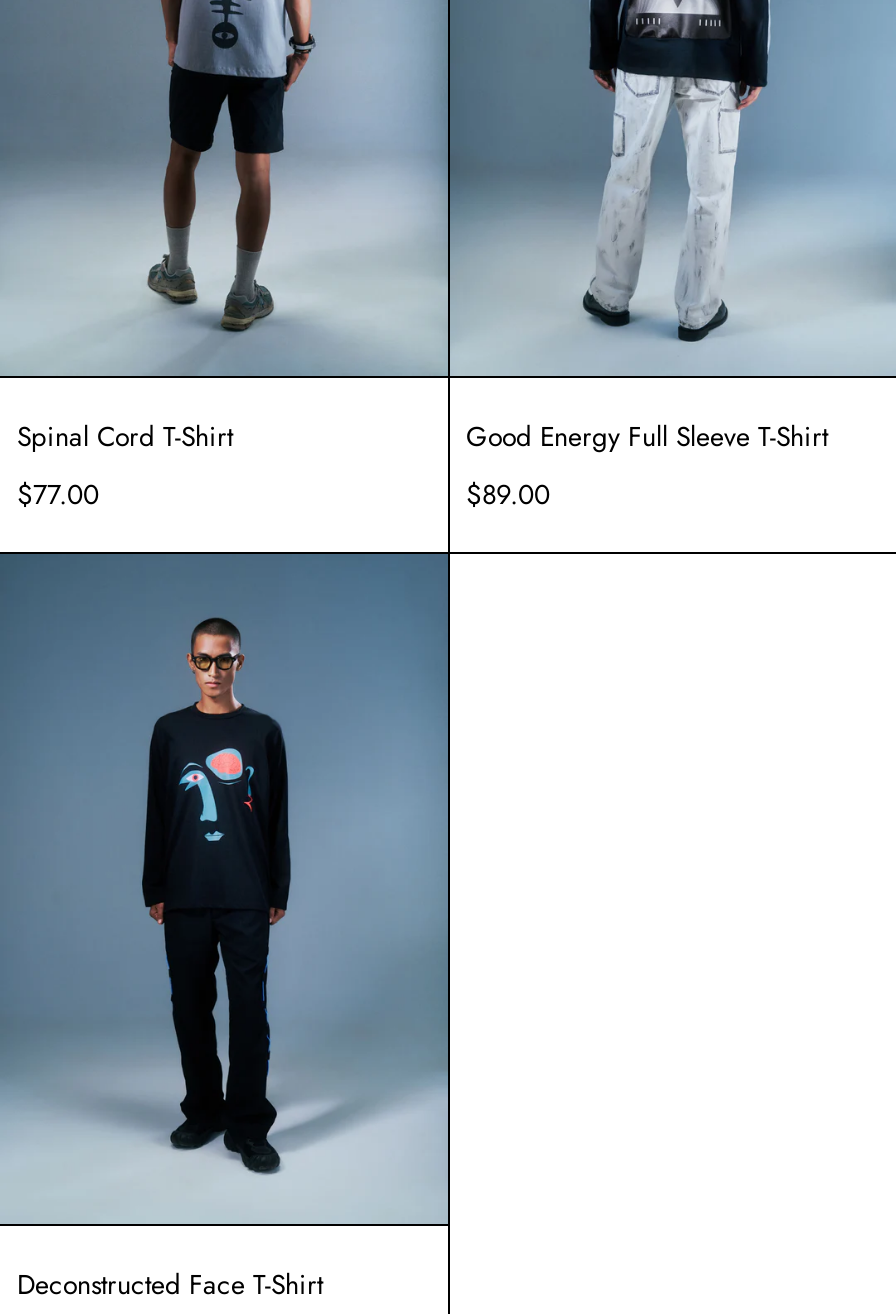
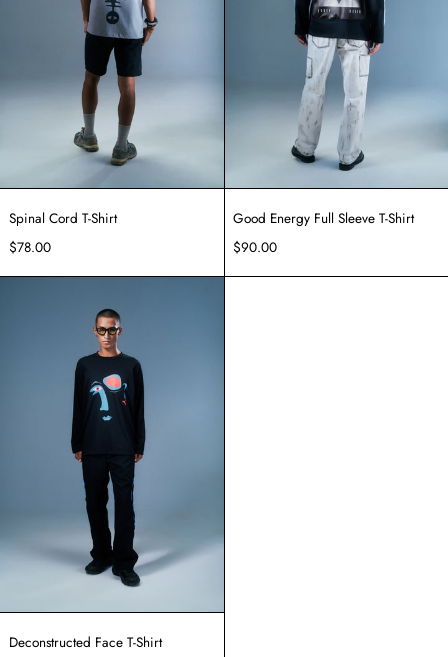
[17,473,99,513] $77.00 -> [8,236,50,256] $78.00
[466,473,550,513] $89.00 -> [233,236,277,256] $90.00

